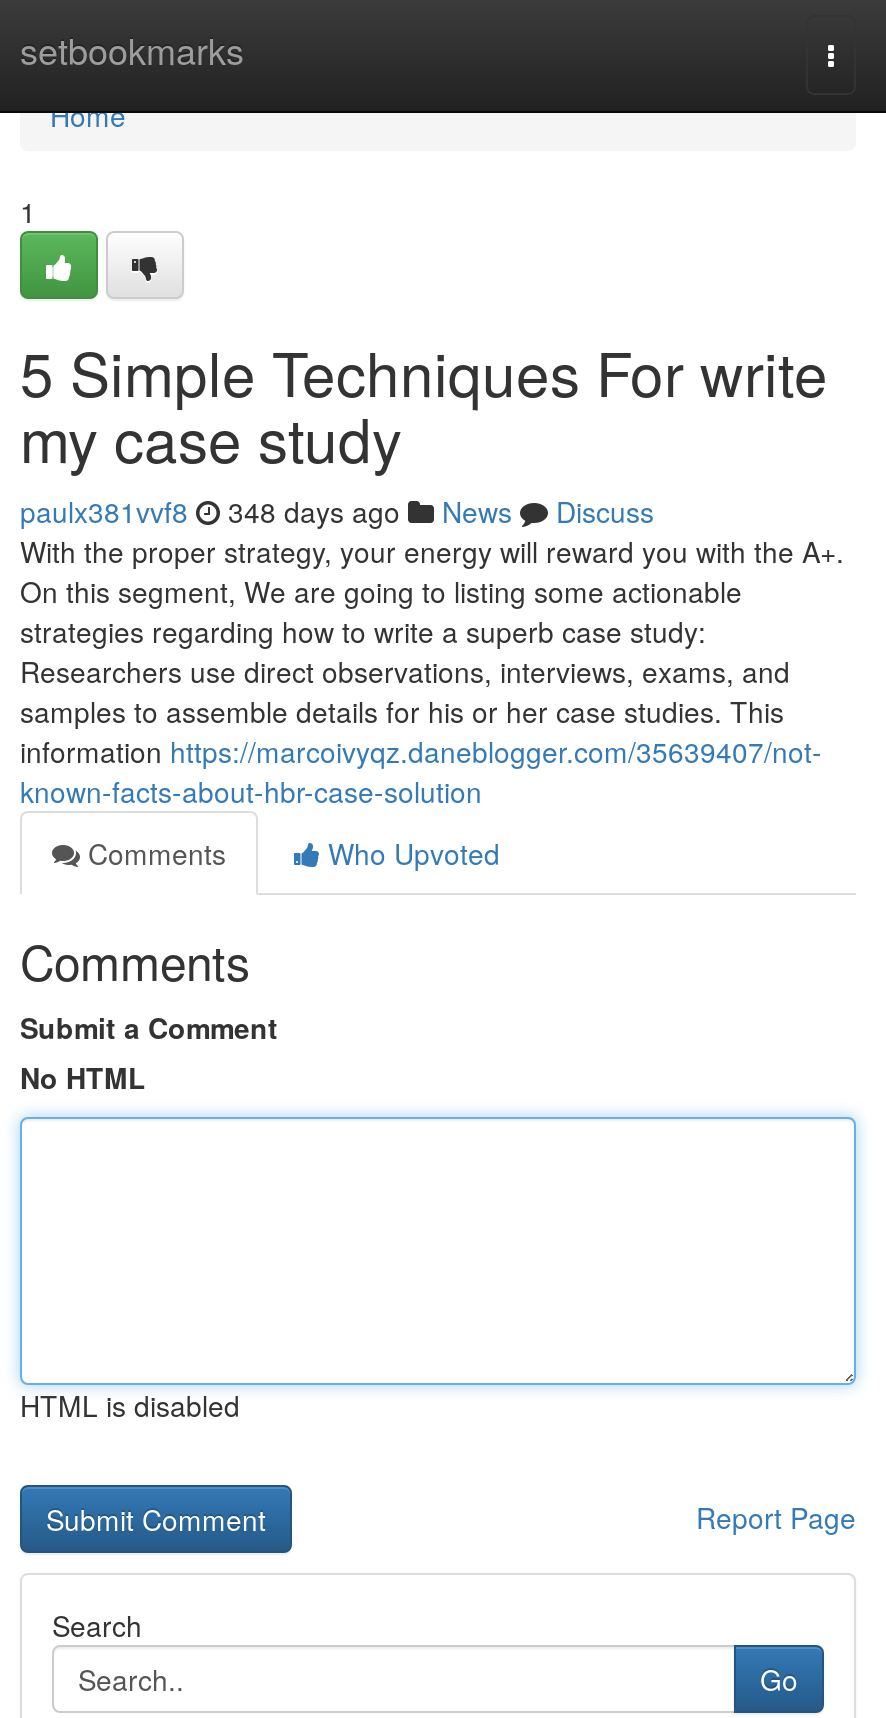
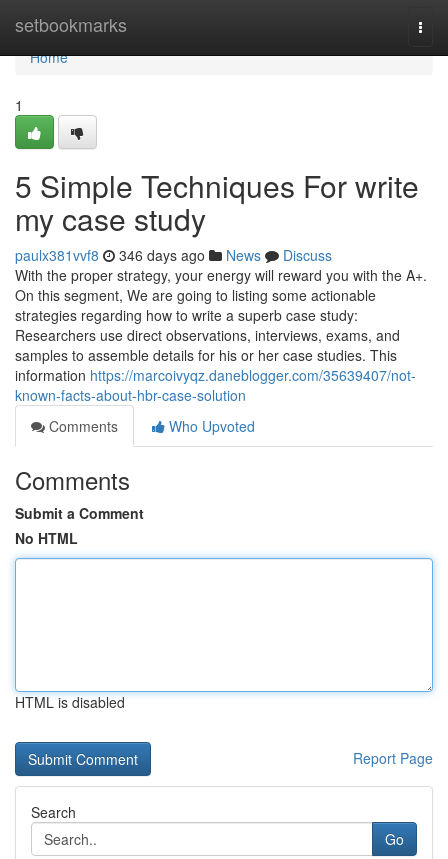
[20,491,654,531] paulx381vvf8 348 days ago News Discuss -> [15,245,332,265] paulx381vvf8 346 days ago News Discuss

